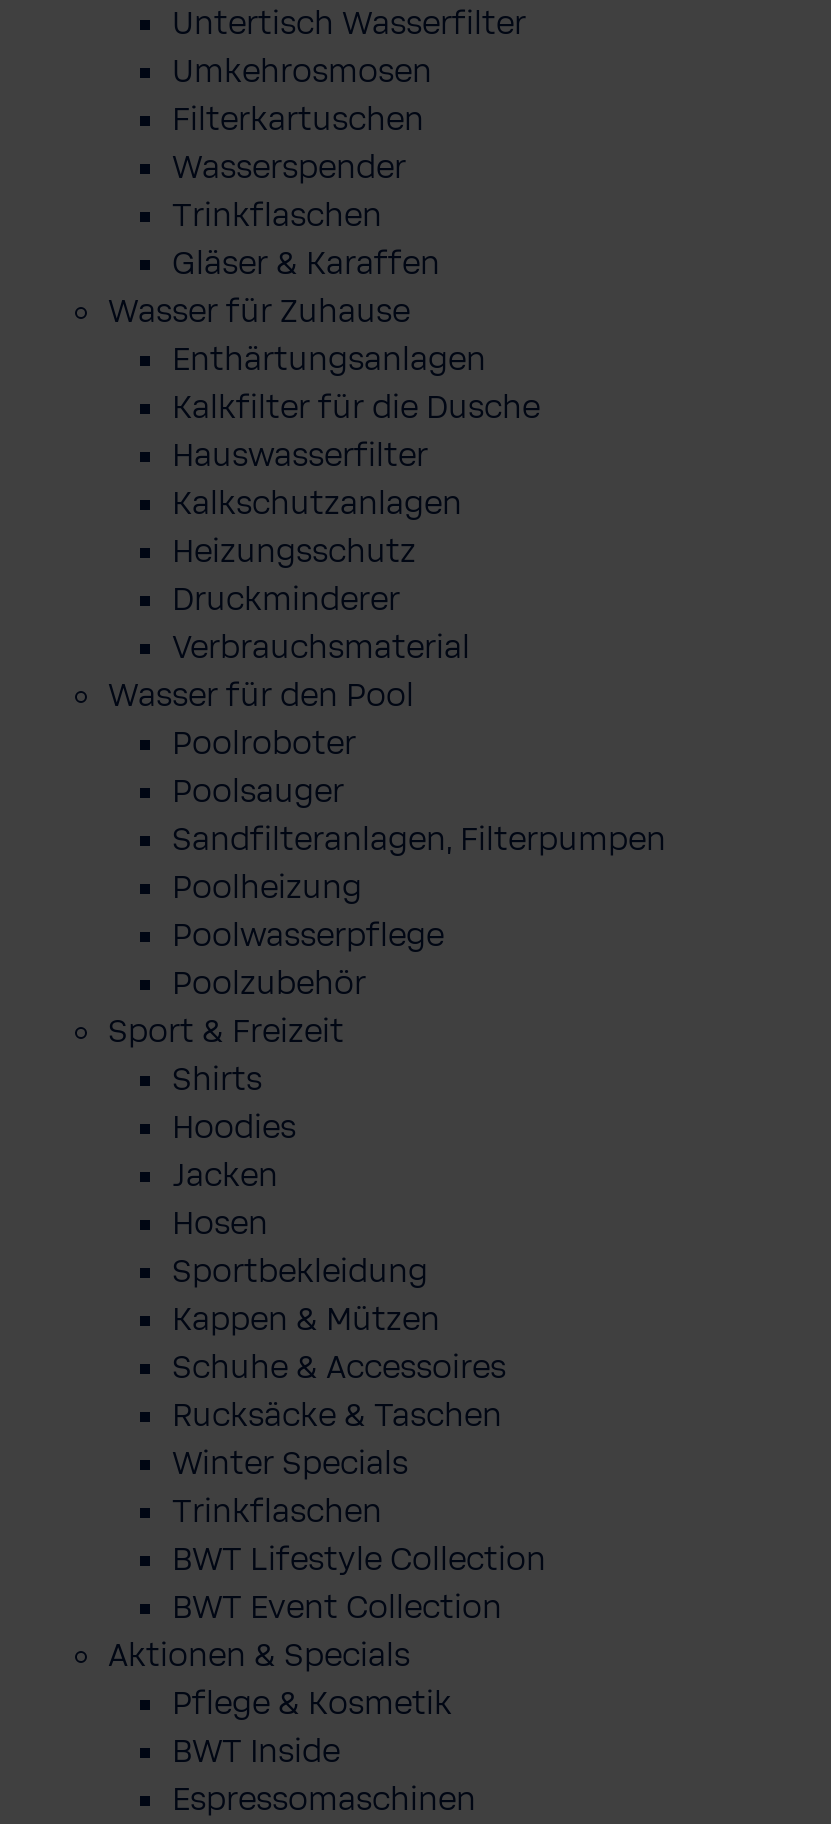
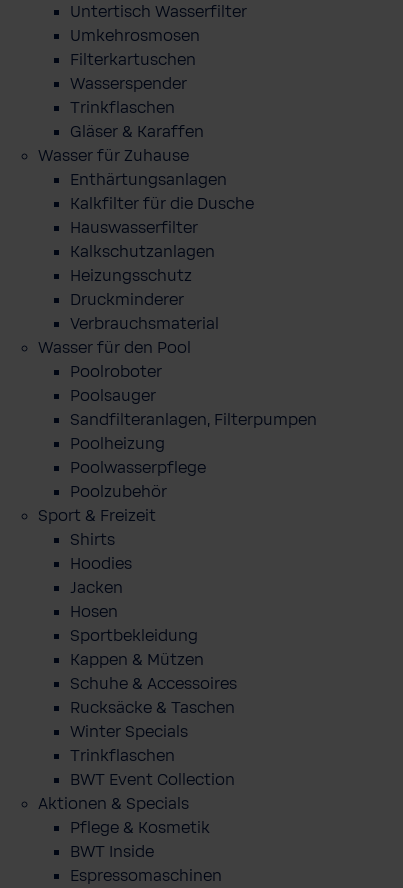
[172,1542,546,1578] BWT Lifestyle Collection -> none

